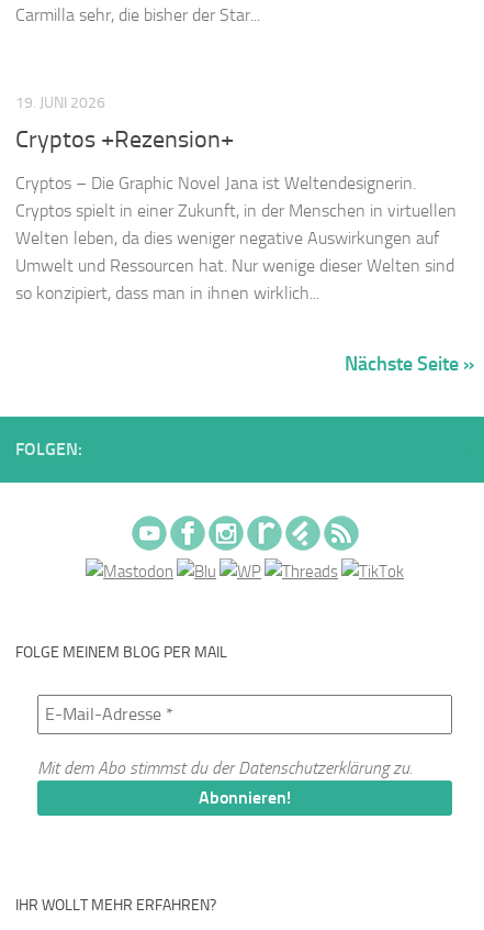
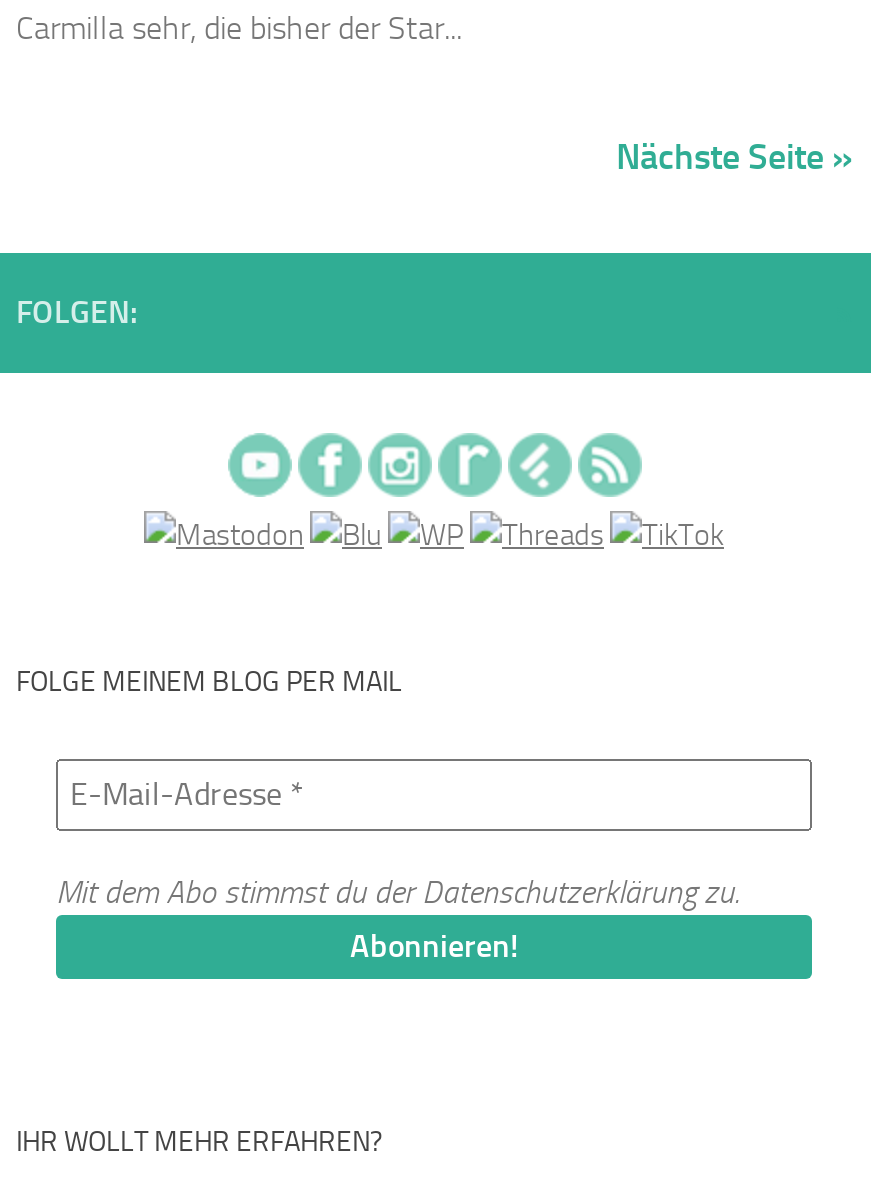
[15,94,457,303] 19. JUNI 2026 | Cryptos +Rezension+ | Cryptos – Die Graphic Novel Jana ist Weltendesignerin. | Cryptos spielt in einer Zukunft, in der Menschen in virtuellen | Welten leben, da dies weniger negative Auswirkungen auf | Umwelt und Ressourcen hat. Nur wenige dieser Welten sind | so konzipiert, dass man in ihnen wirklich... -> none

